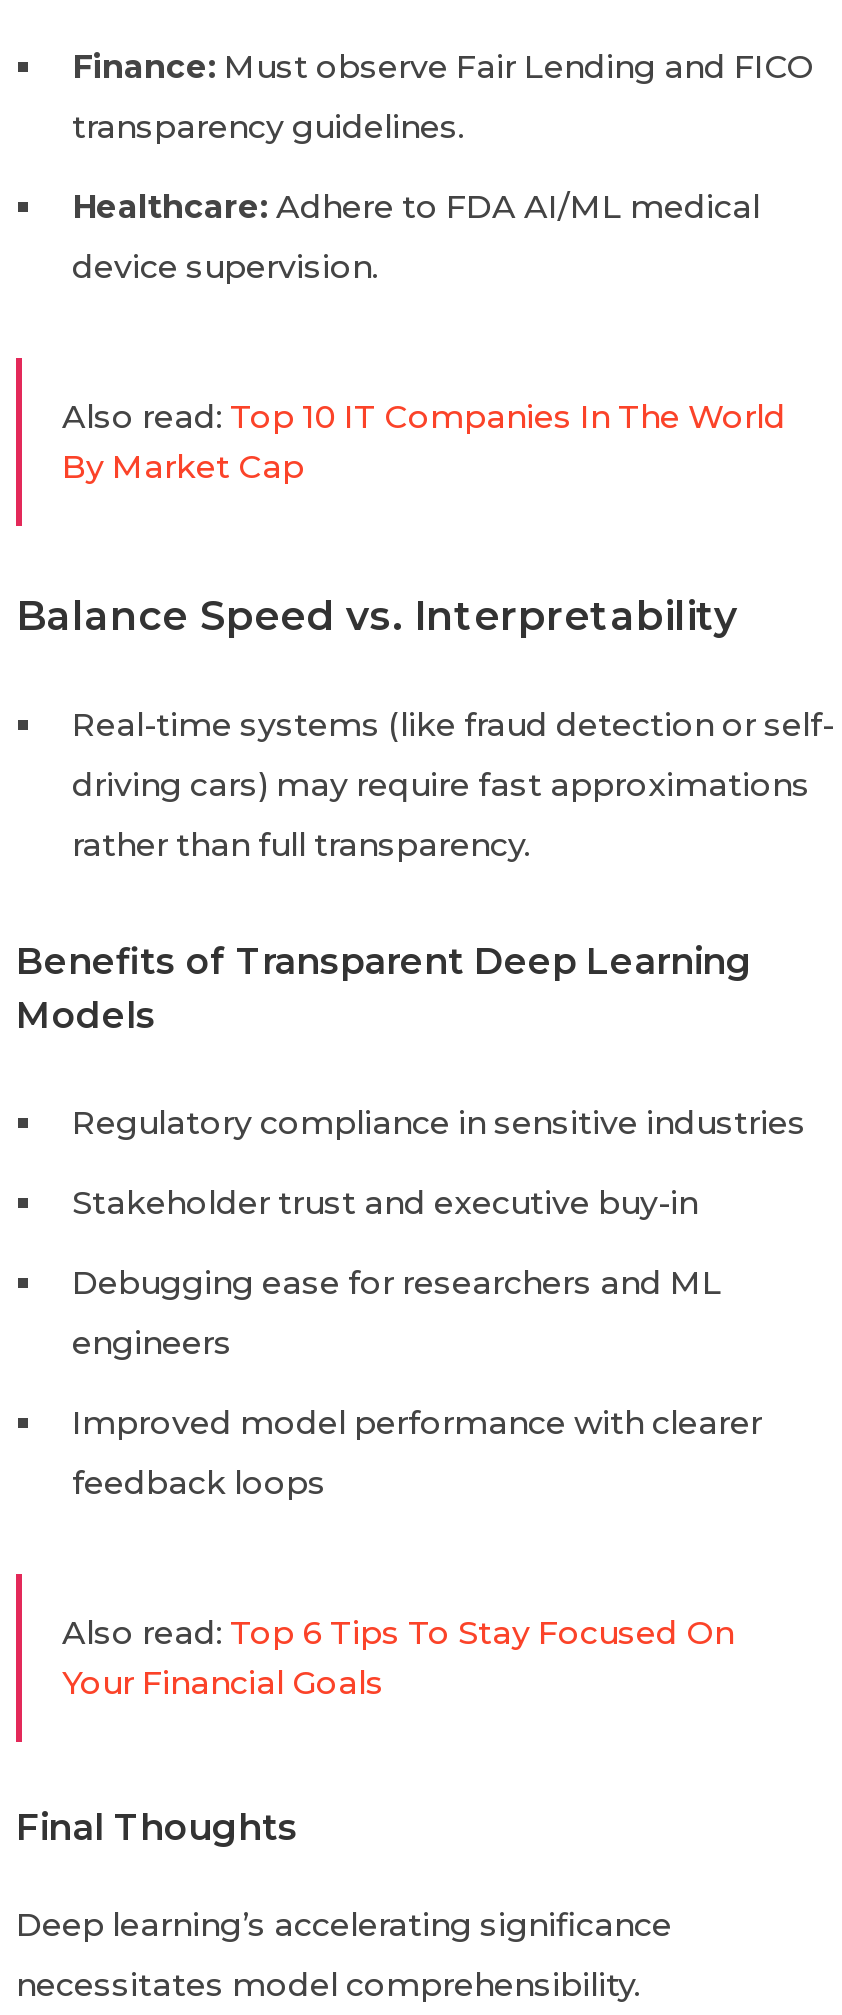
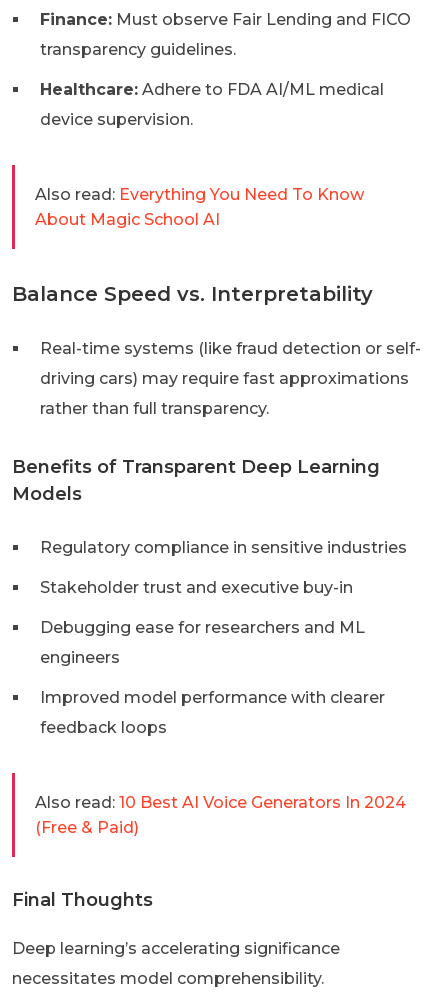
[62,398,786,486] Also read: Top 10 IT Companies In The World | By Market Cap -> [35,185,364,229] Also read: Everything You Need To Know | About Magic School AI
[62,1614,734,1702] Also read: Top 6 Tips To Stay Focused On | Your Financial Goals -> [35,793,406,837] Also read: 10 Best AI Voice Generators In 2024 | (Free & Paid)

